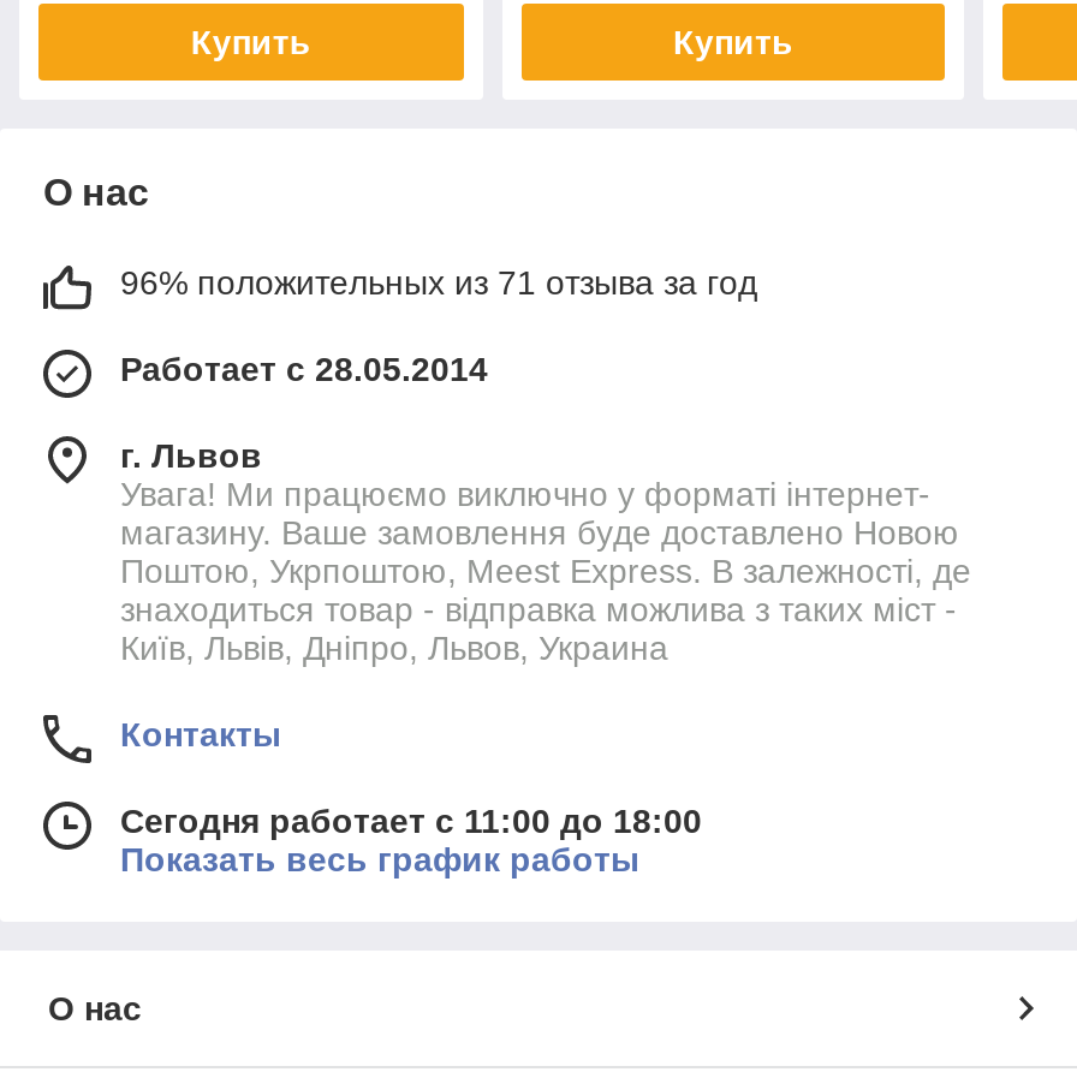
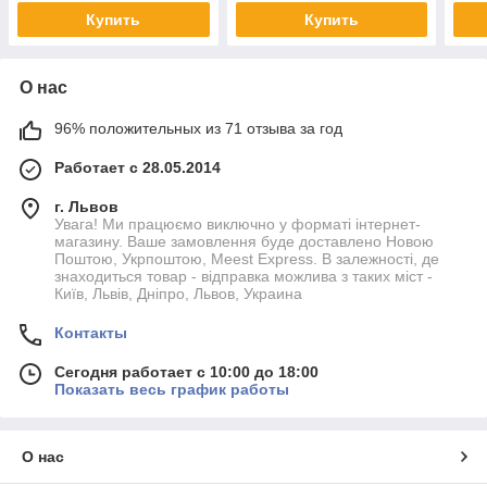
[120,801,702,840] Сегодня работает с 11:00 до 18:00 -> [54,363,319,380] Сегодня работает с 10:00 до 18:00

